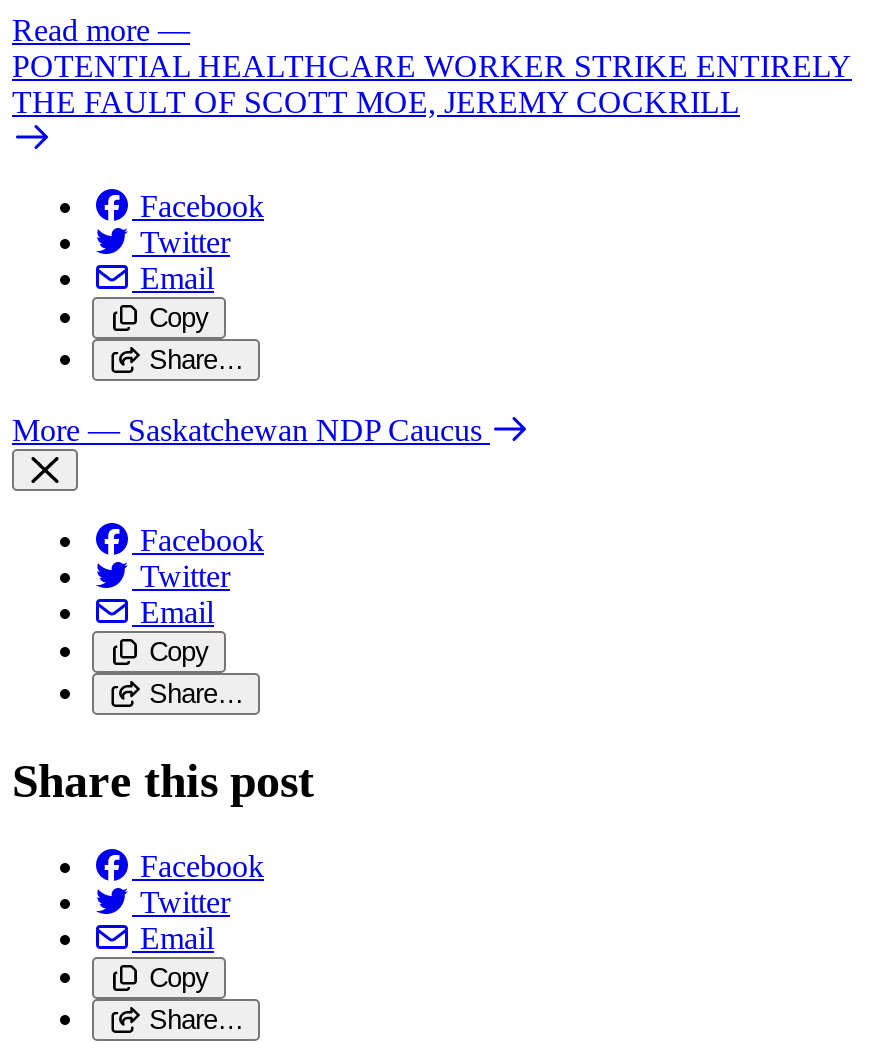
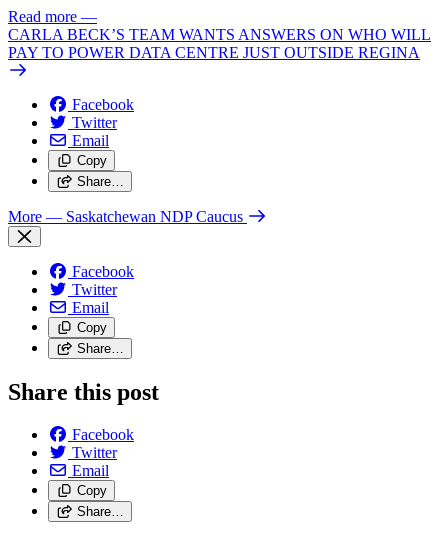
[12,50,852,120] POTENTIAL HEALTHCARE WORKER STRIKE ENTIRELY | THE FAULT OF SCOTT MOE, JEREMY COCKRILL -> [8,26,431,61] CARLA BECK’S TEAM WANTS ANSWERS ON WHO WILL | PAY TO POWER DATA CENTRE JUST OUTSIDE REGINA

